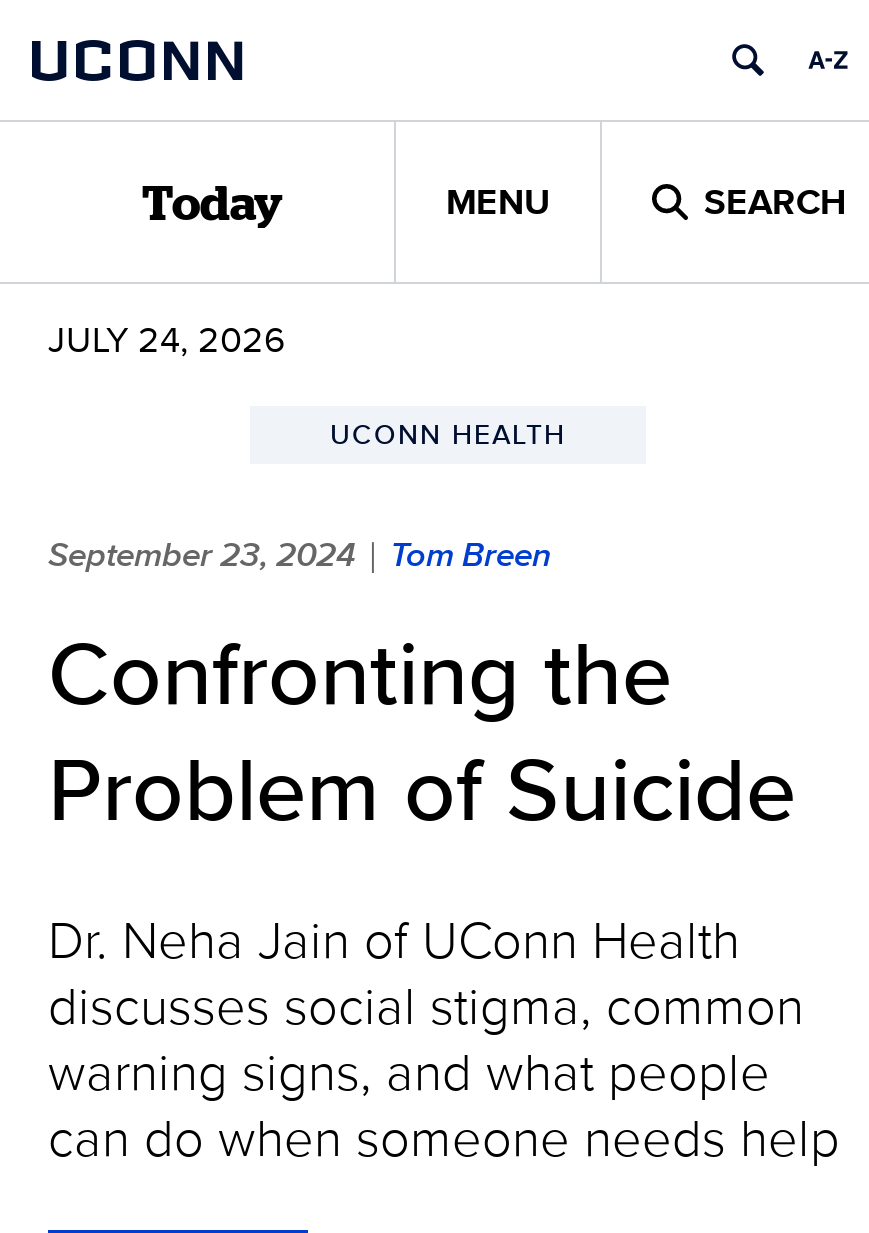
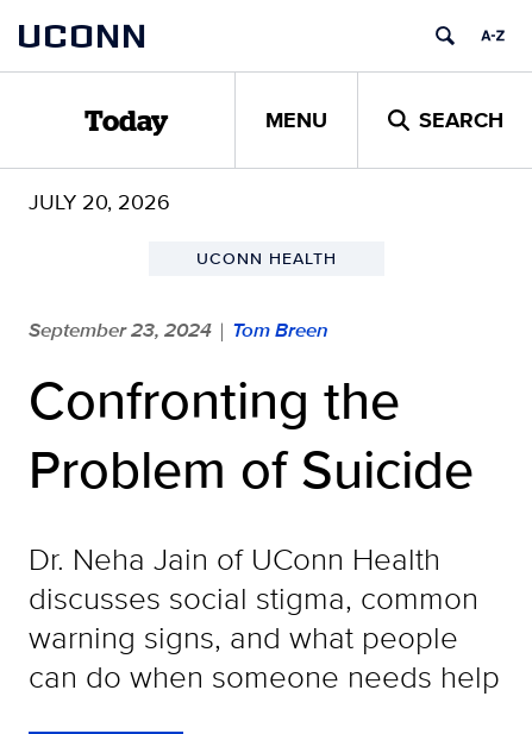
[48,314,286,364] JULY 24, 2026 -> [29,187,170,217] JULY 20, 2026

